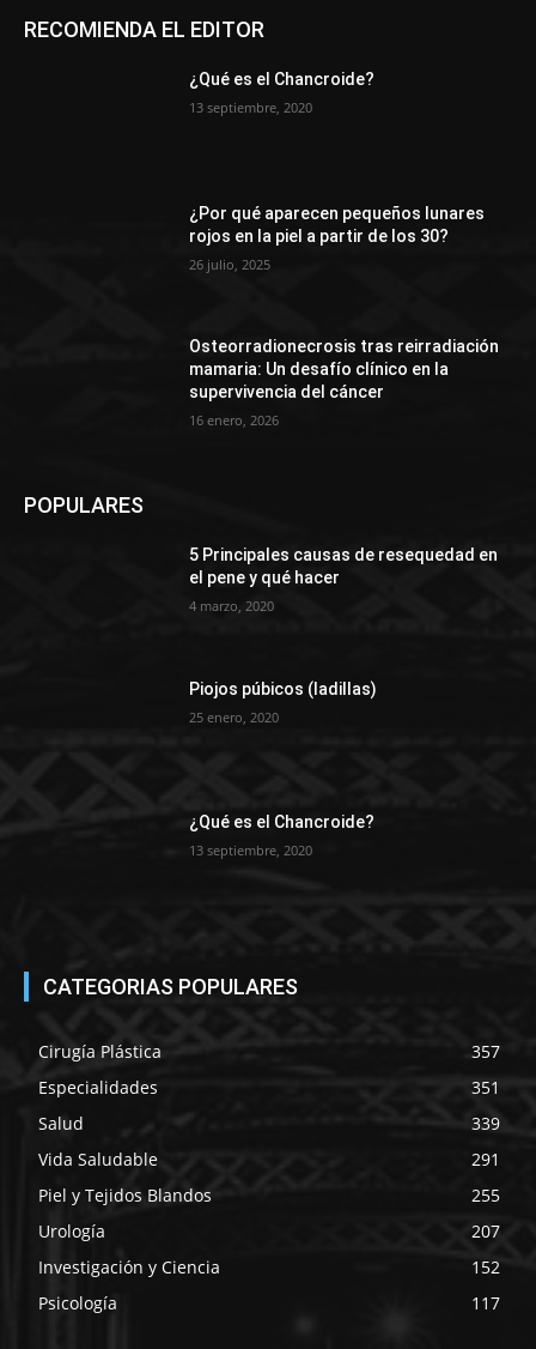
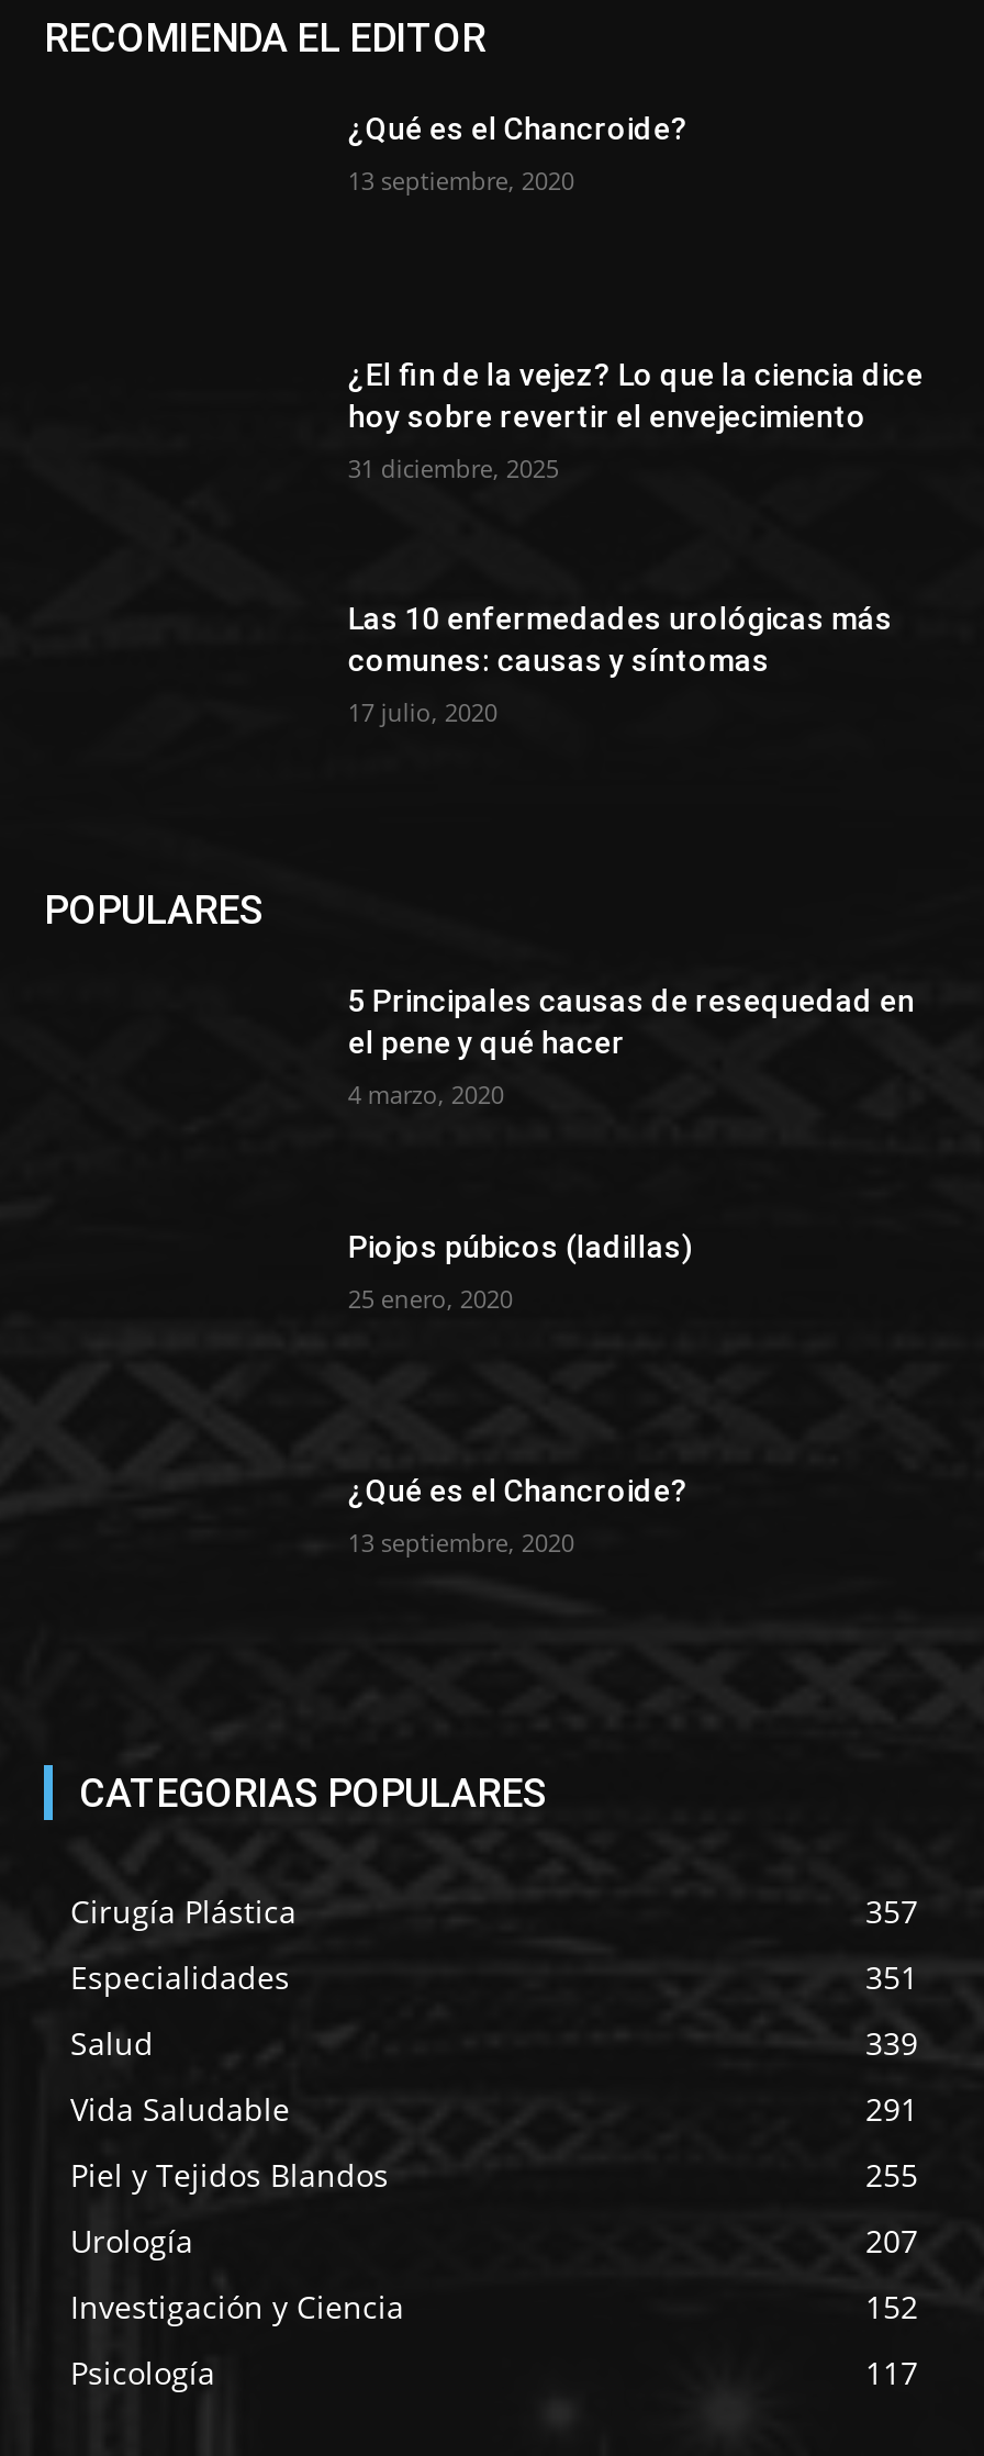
[190,203,485,245] ¿Por qué aparecen pequeños lunares | rojos en la piel a partir de los 30? -> [348,356,923,433] ¿El fin de la vejez? Lo que la ciencia dice | hoy sobre revertir el envejecimiento
[190,255,271,273] 26 julio, 2025 -> [348,451,559,484] 31 diciembre, 2025
[190,337,499,402] Osteorradionecrosis tras reirradiación | mamaria: Un desafío clínico en la | supervivencia del cáncer -> [348,601,893,678] Las 10 enfermedades urológicas más | comunes: causas y síntomas
[190,411,279,429] 16 enero, 2026 -> [348,696,497,729] 17 julio, 2020

